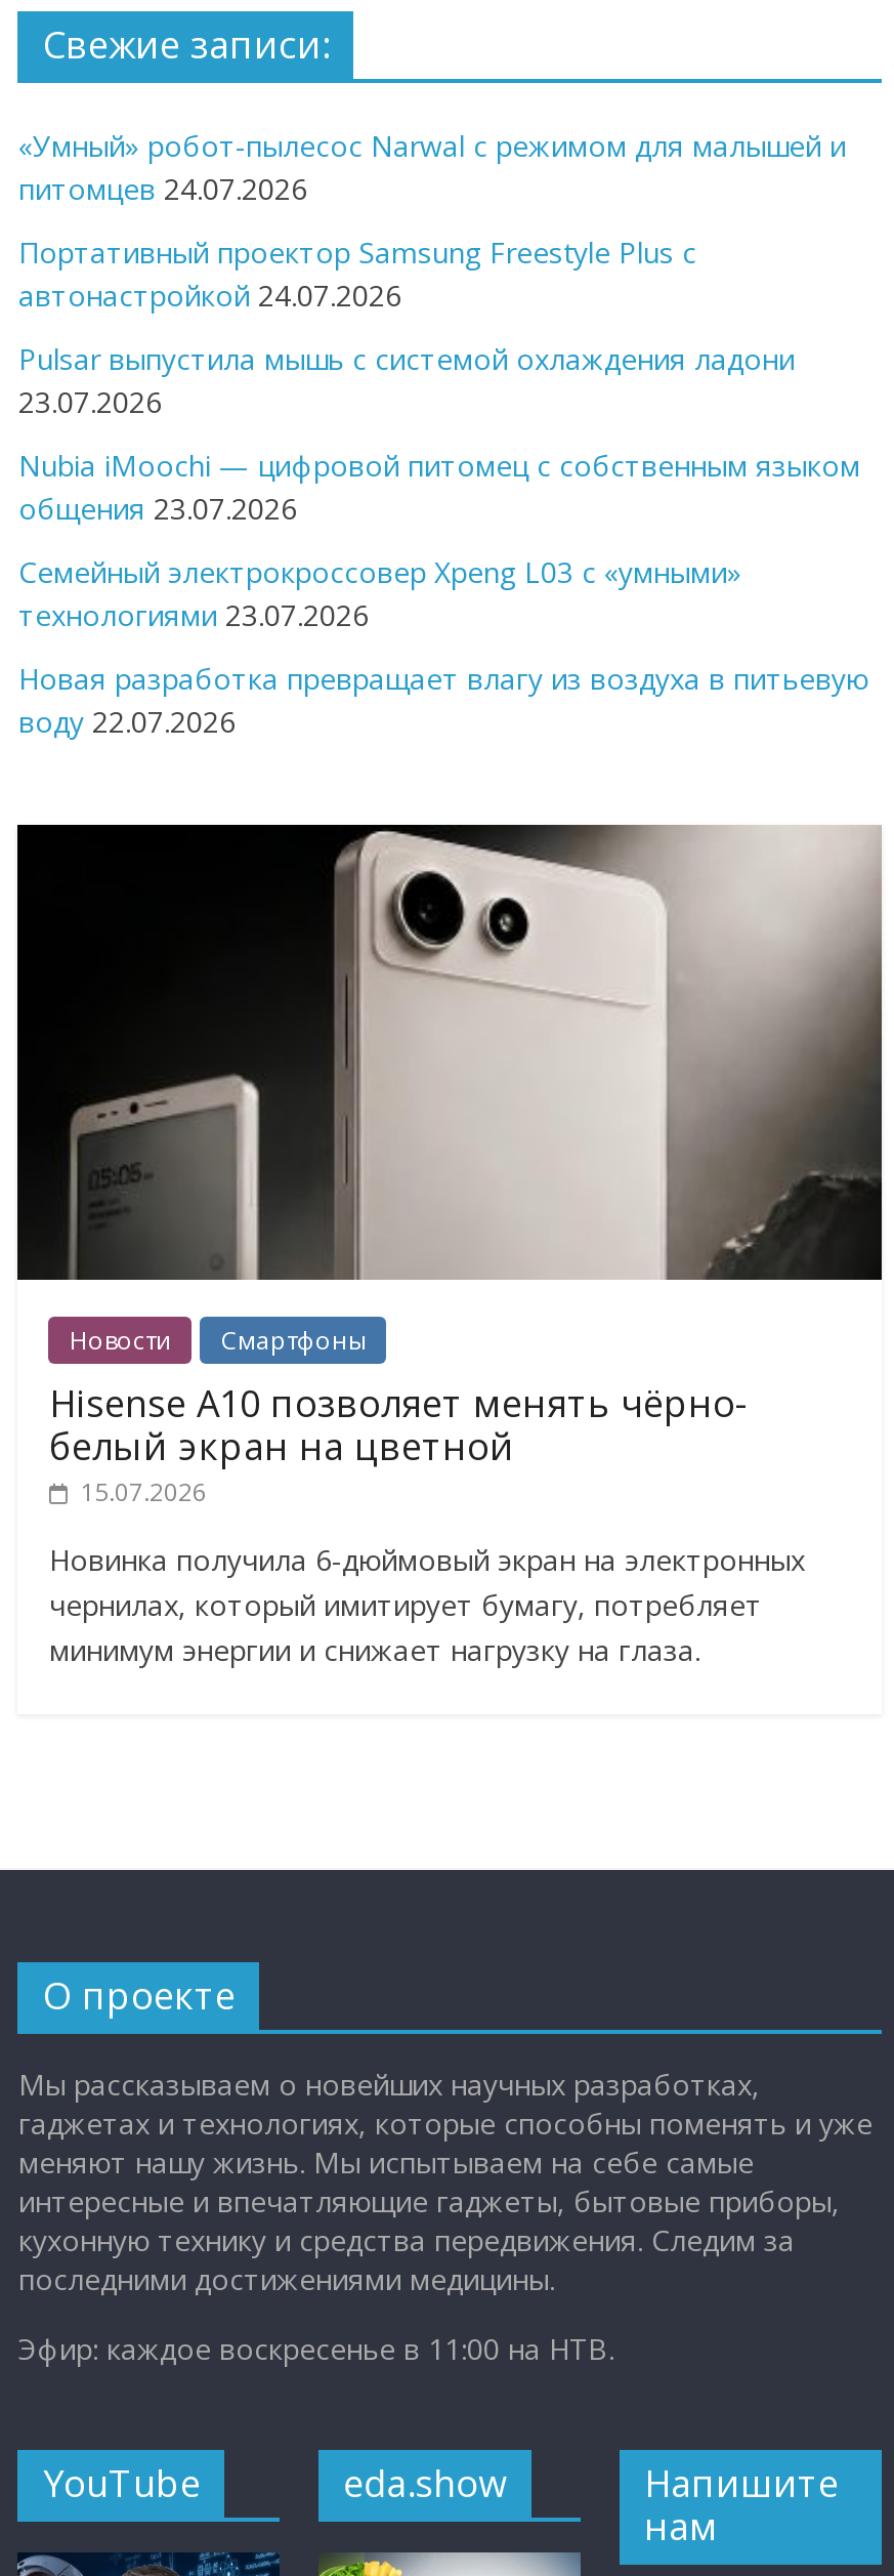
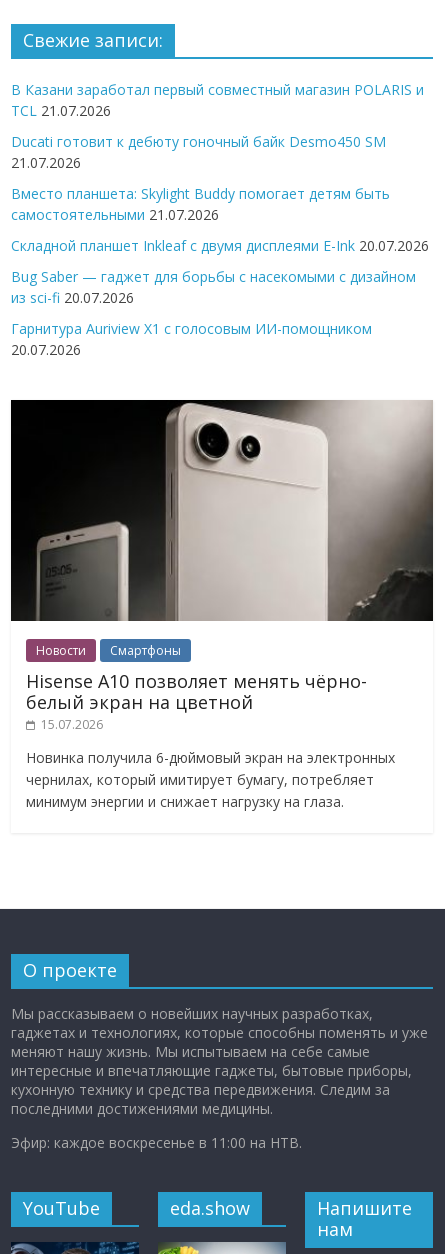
[18,126,846,208] «Умный» робот-пылесос Narwal с режимом для малышей и | питомцев 24.07.2026 -> [11,80,424,120] В Казани заработал первый совместный магазин POLARIS и | TCL 21.07.2026
[18,233,696,315] Портативный проектор Samsung Freestyle Plus с | автонастройкой 24.07.2026 -> [11,132,386,172] Ducati готовит к дебюту гоночный байк Desmo450 SM | 21.07.2026
[18,339,794,421] Pulsar выпустила мышь с системой охлаждения ладони | 23.07.2026 -> [11,184,390,224] Вместо планшета: Skylight Buddy помогает детям быть | самостоятельными 21.07.2026
[18,446,860,528] Nubia iMoochi — цифровой питомец с собственным языком | общения 23.07.2026 -> [11,236,429,255] Складной планшет Inkleaf с двумя дисплеями E-Ink 20.07.2026
[18,552,741,634] Семейный электрокроссовер Xpeng L03 с «умными» | технологиями 23.07.2026 -> [11,267,416,307] Bug Saber — гаджет для борьбы с насекомыми с дизайном | из sci-fi 20.07.2026
[18,659,868,741] Новая разработка превращает влагу из воздуха в питьевую | воду 22.07.2026 -> [11,319,372,359] Гарнитура Auriview X1 с голосовым ИИ-помощником | 20.07.2026

